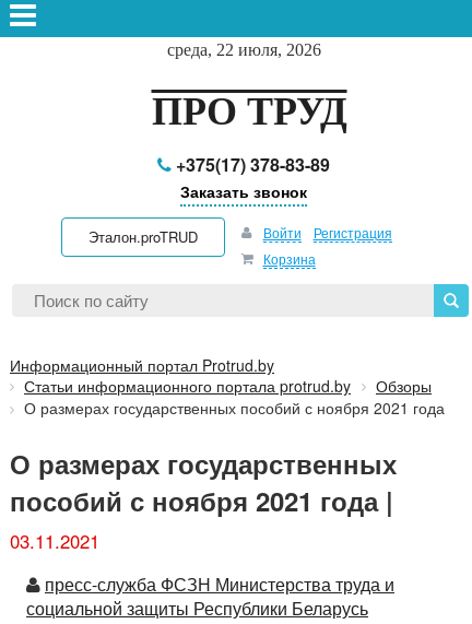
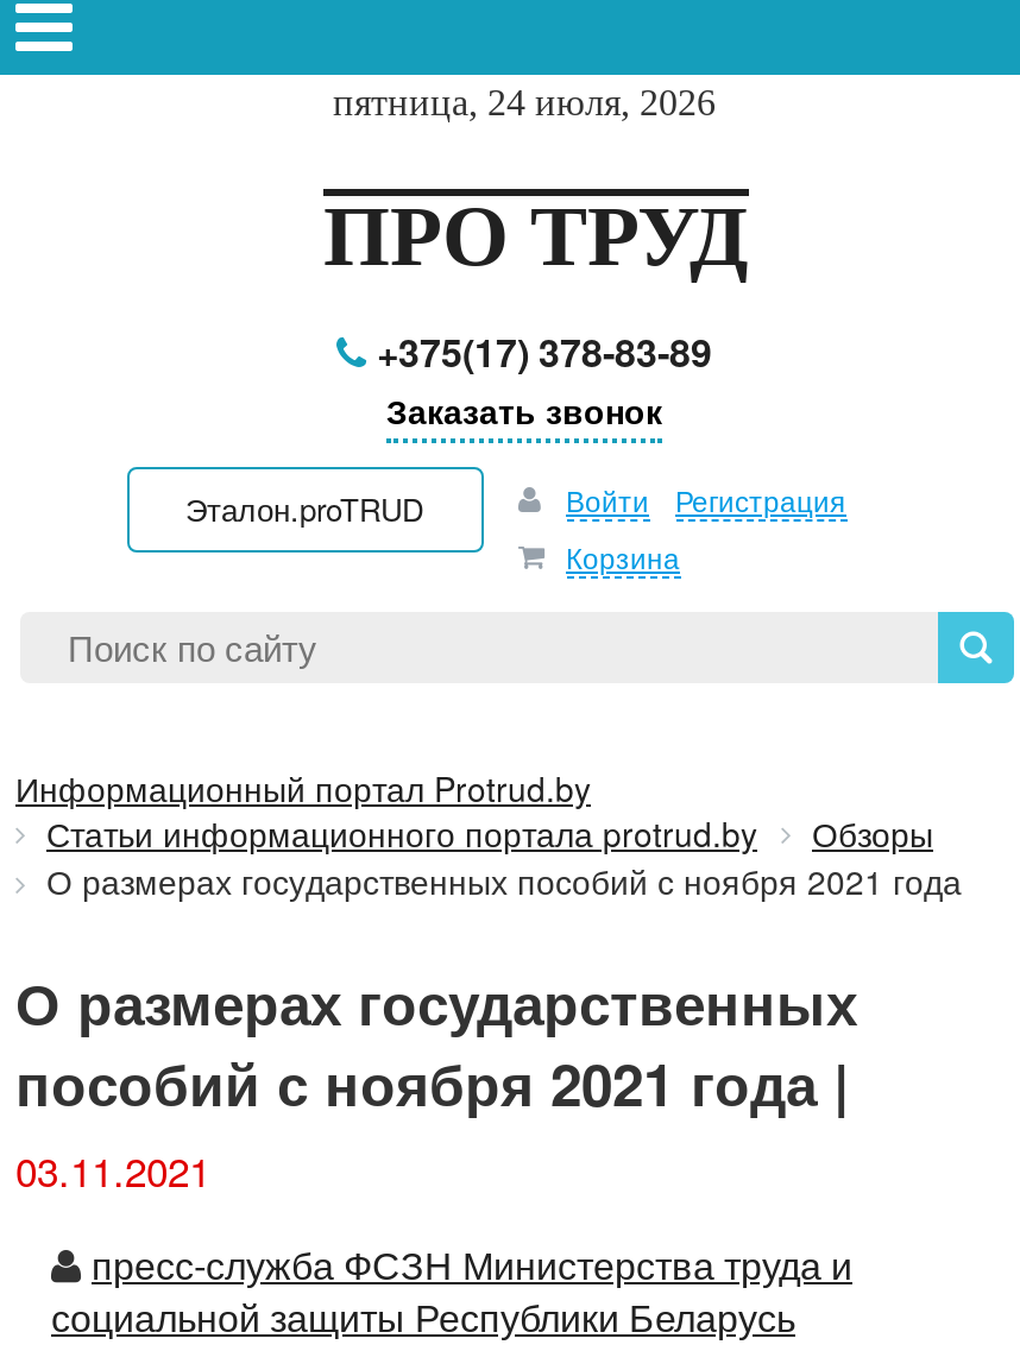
[167,40,321,59] среда, 22 июля, 2026 -> [333,82,716,122] пятница, 24 июля, 2026

